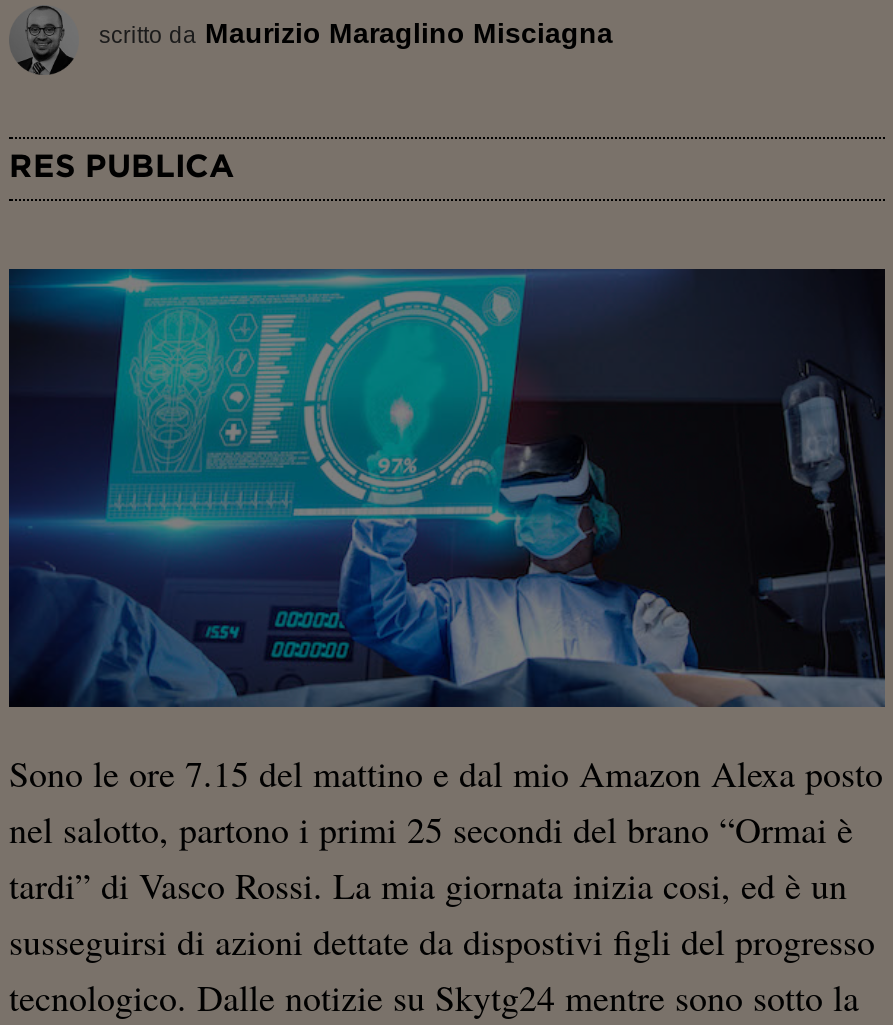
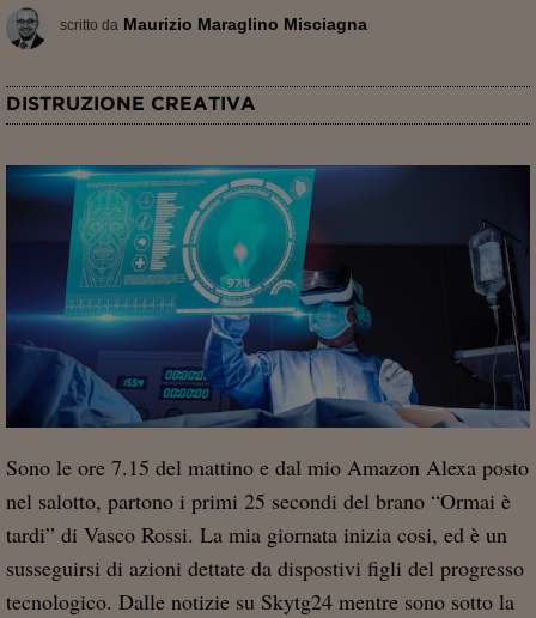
[9,152,235,184] RES PUBLICA -> [6,95,256,114] DISTRUZIONE CREATIVA

